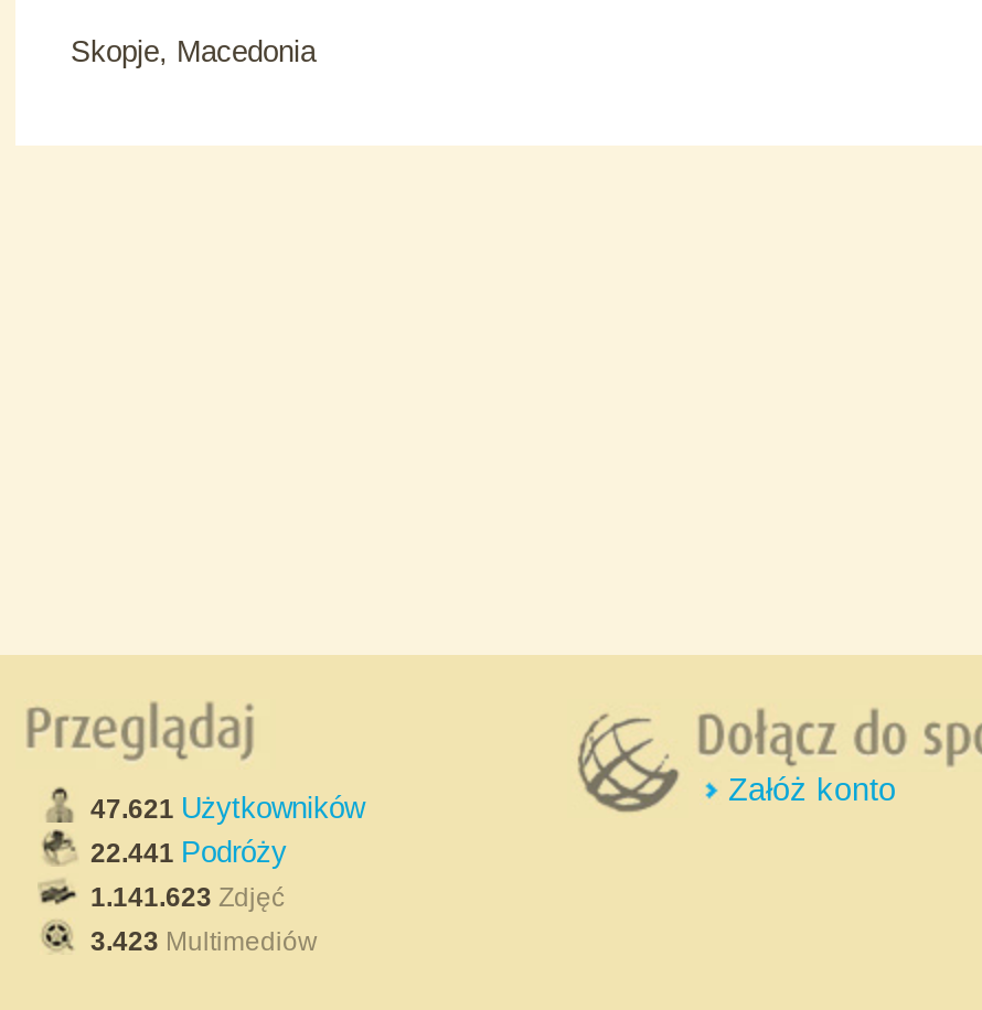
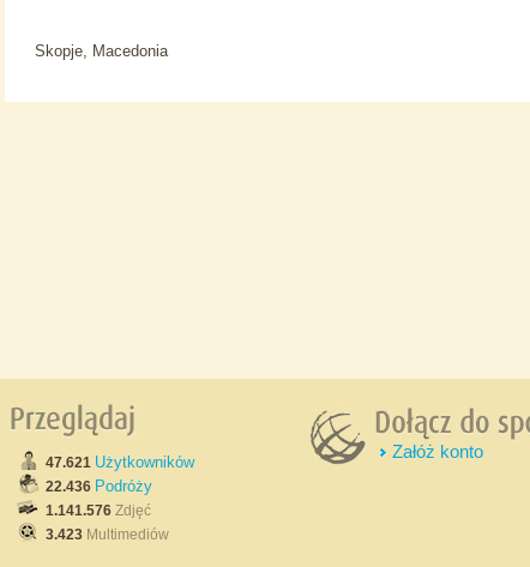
[90,836,287,869] 22.441 Podróży -> [46,477,152,495] 22.436 Podróży
[90,882,285,913] 1.141.623 Zdjęć -> [46,502,151,519] 1.141.576 Zdjęć

